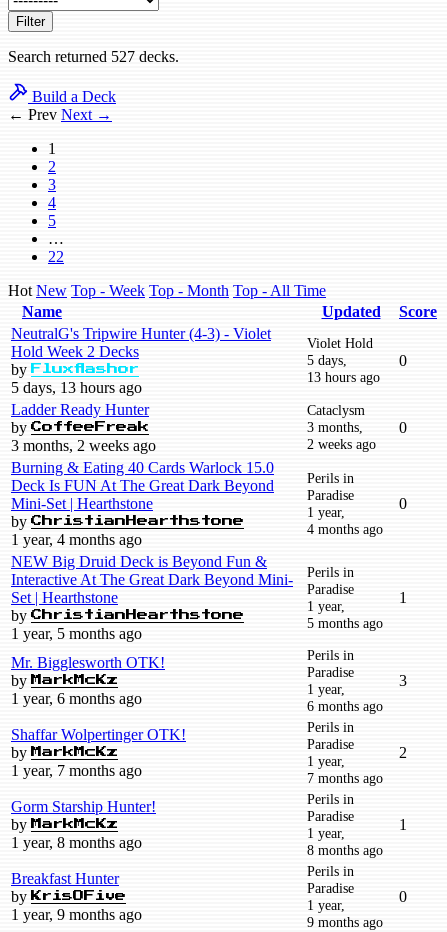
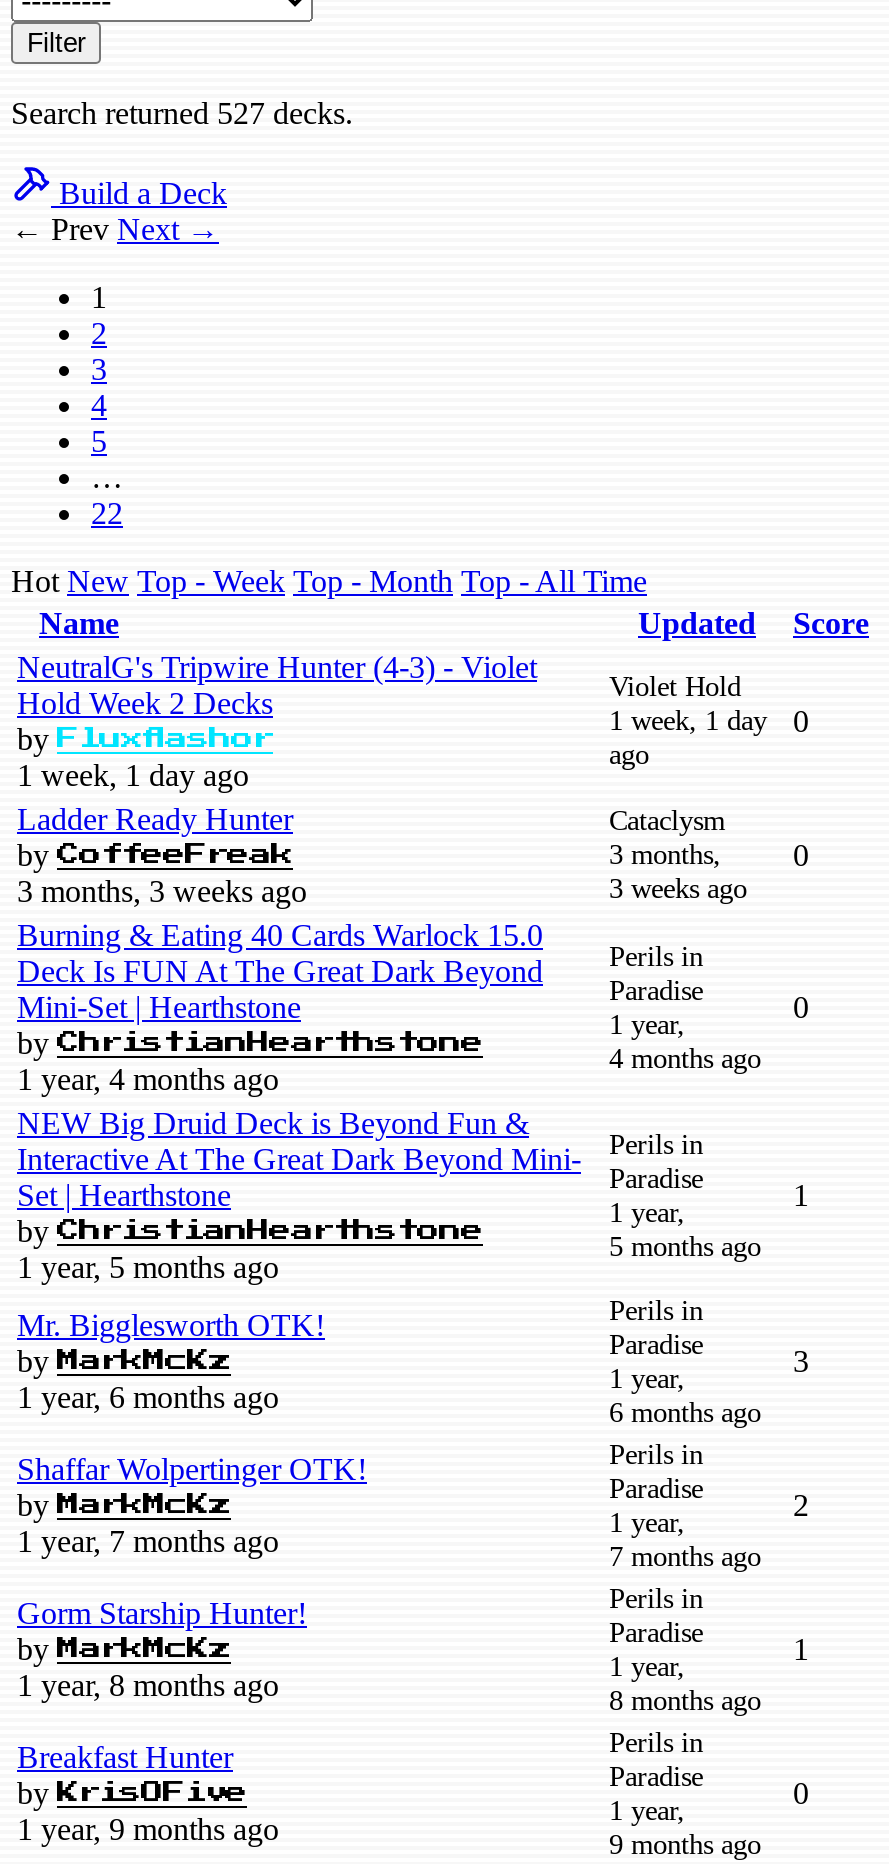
[307,352,380,385] 5 days, | 13 hours ago -> [609,703,767,769] 1 week, 1 day | ago
[11,379,142,396] 5 days, 13 hours ago -> [17,757,249,791] 1 week, 1 day ago
[11,437,156,454] 3 months, 2 weeks ago -> [17,873,307,907] 3 months, 3 weeks ago
[307,436,376,452] 2 weeks ago -> [609,871,747,903] 3 weeks ago

